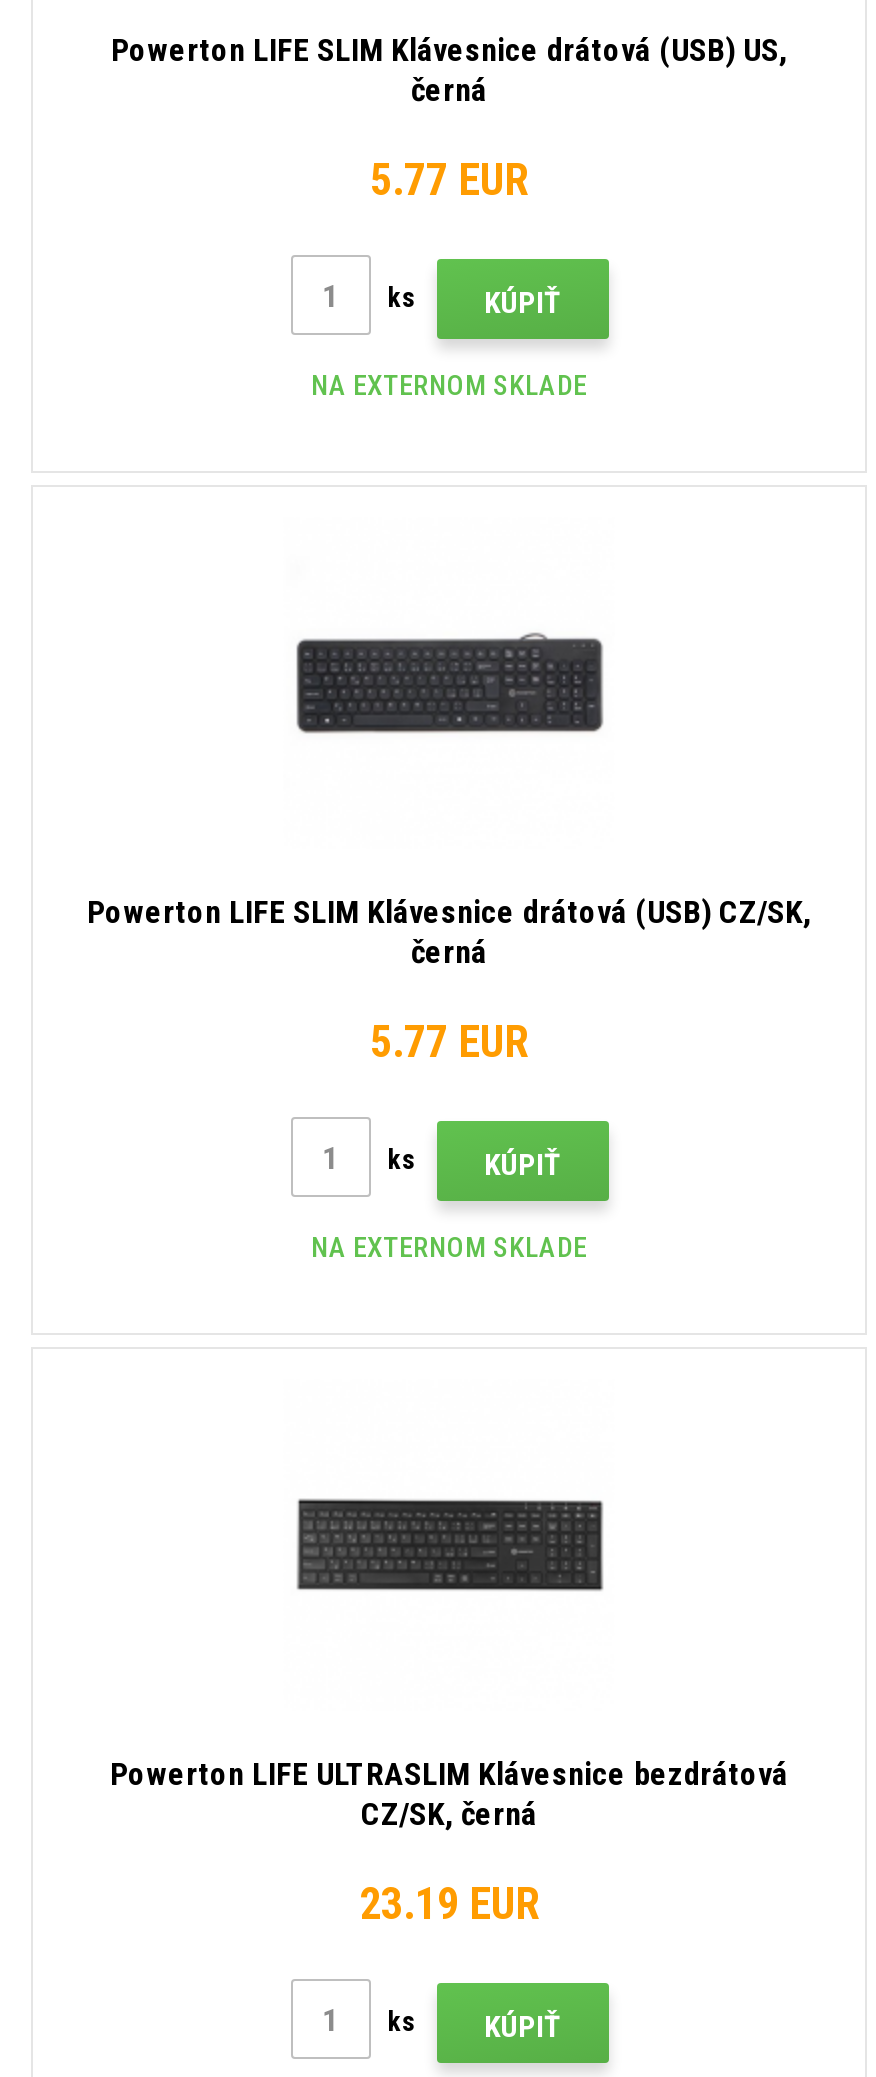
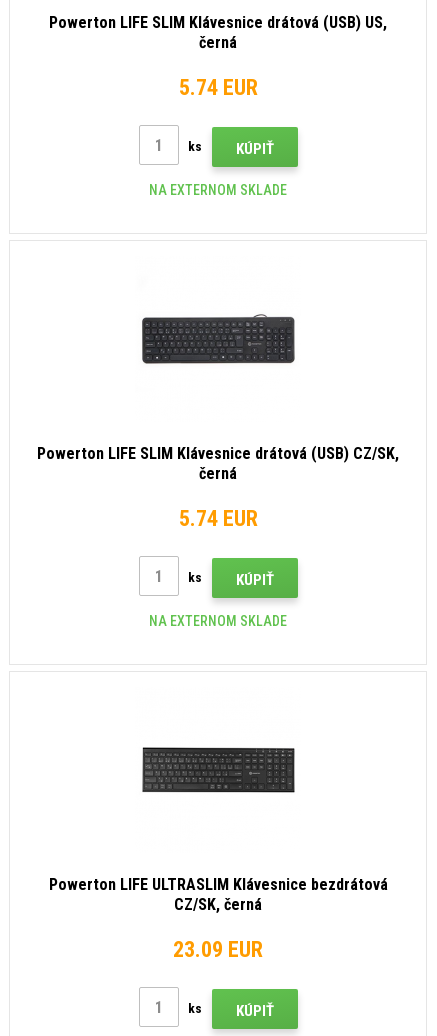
[370,155,528,205] 5.77 EUR -> [178,75,257,100] 5.74 EUR
[370,1017,528,1067] 5.77 EUR -> [178,506,257,531] 5.74 EUR
[359,1879,539,1929] 23.19 EUR -> [173,937,263,962] 23.09 EUR

